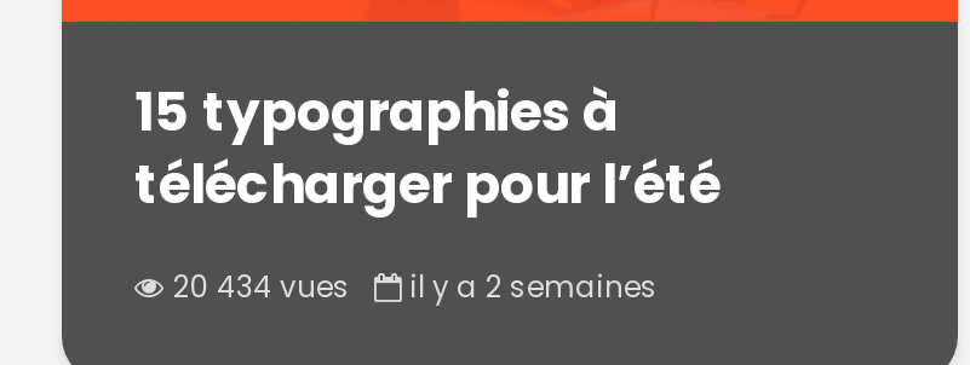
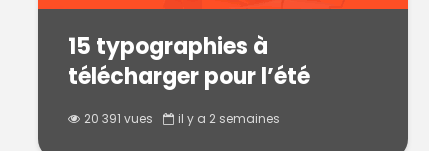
[173,265,658,306] 20 434 vues il y a 2 semaines -> [84,110,280,127] 20 391 vues il y a 2 semaines

